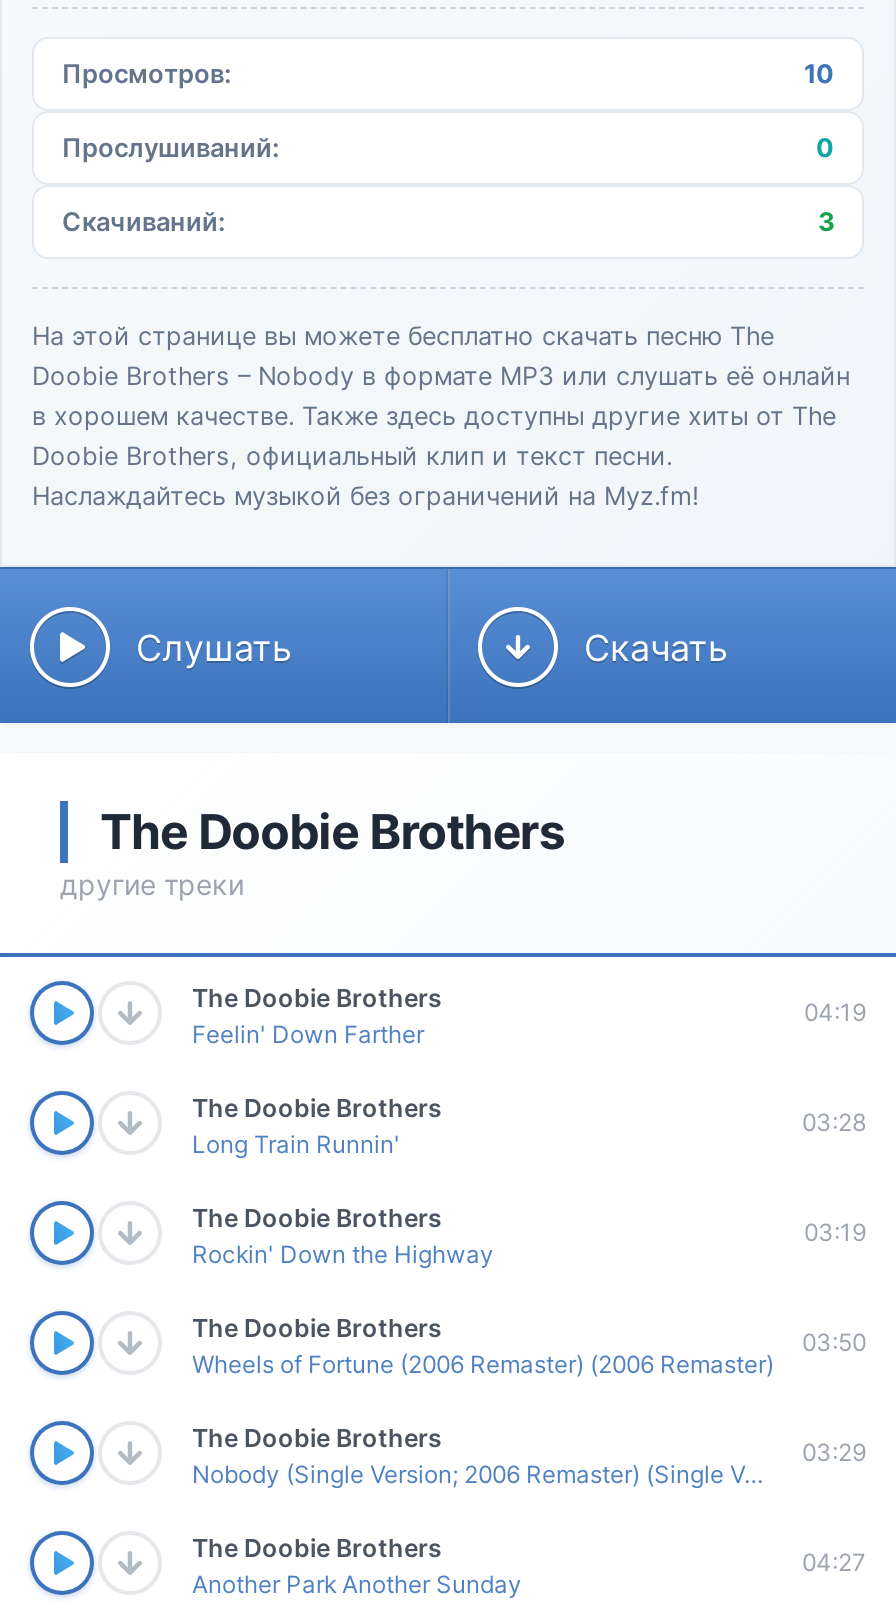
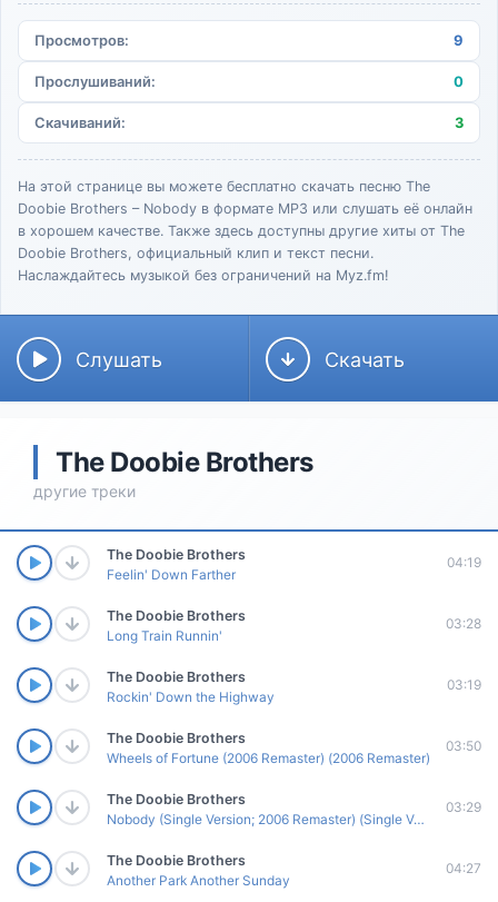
[804,59,834,89] 10 -> [454,32,464,49] 9

